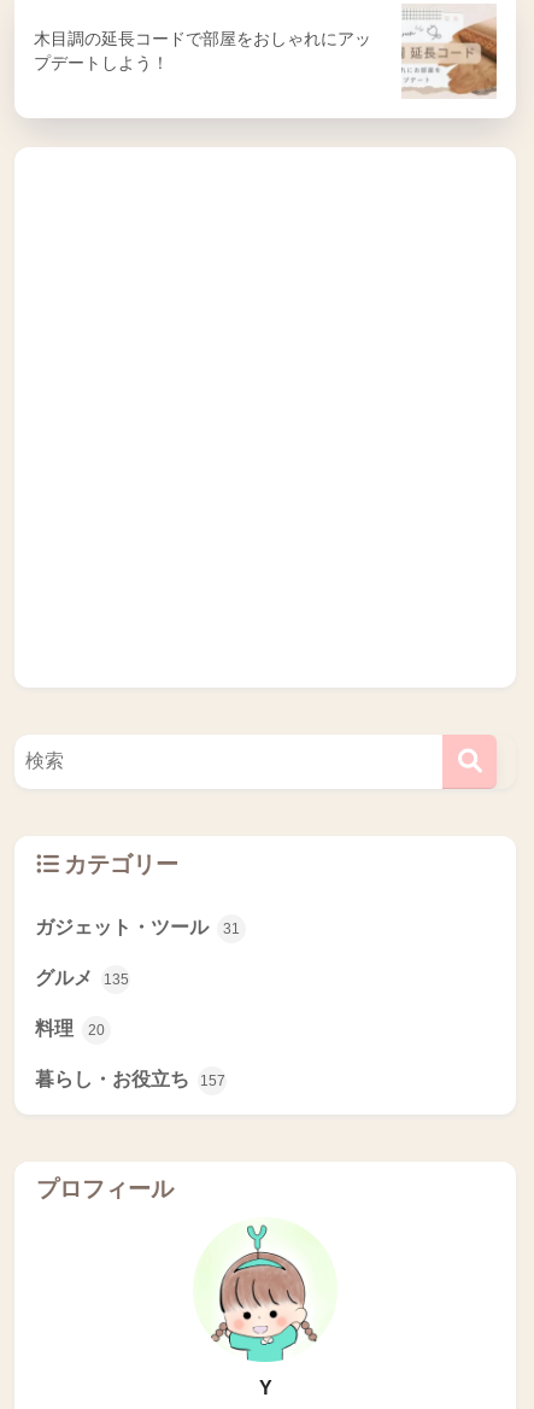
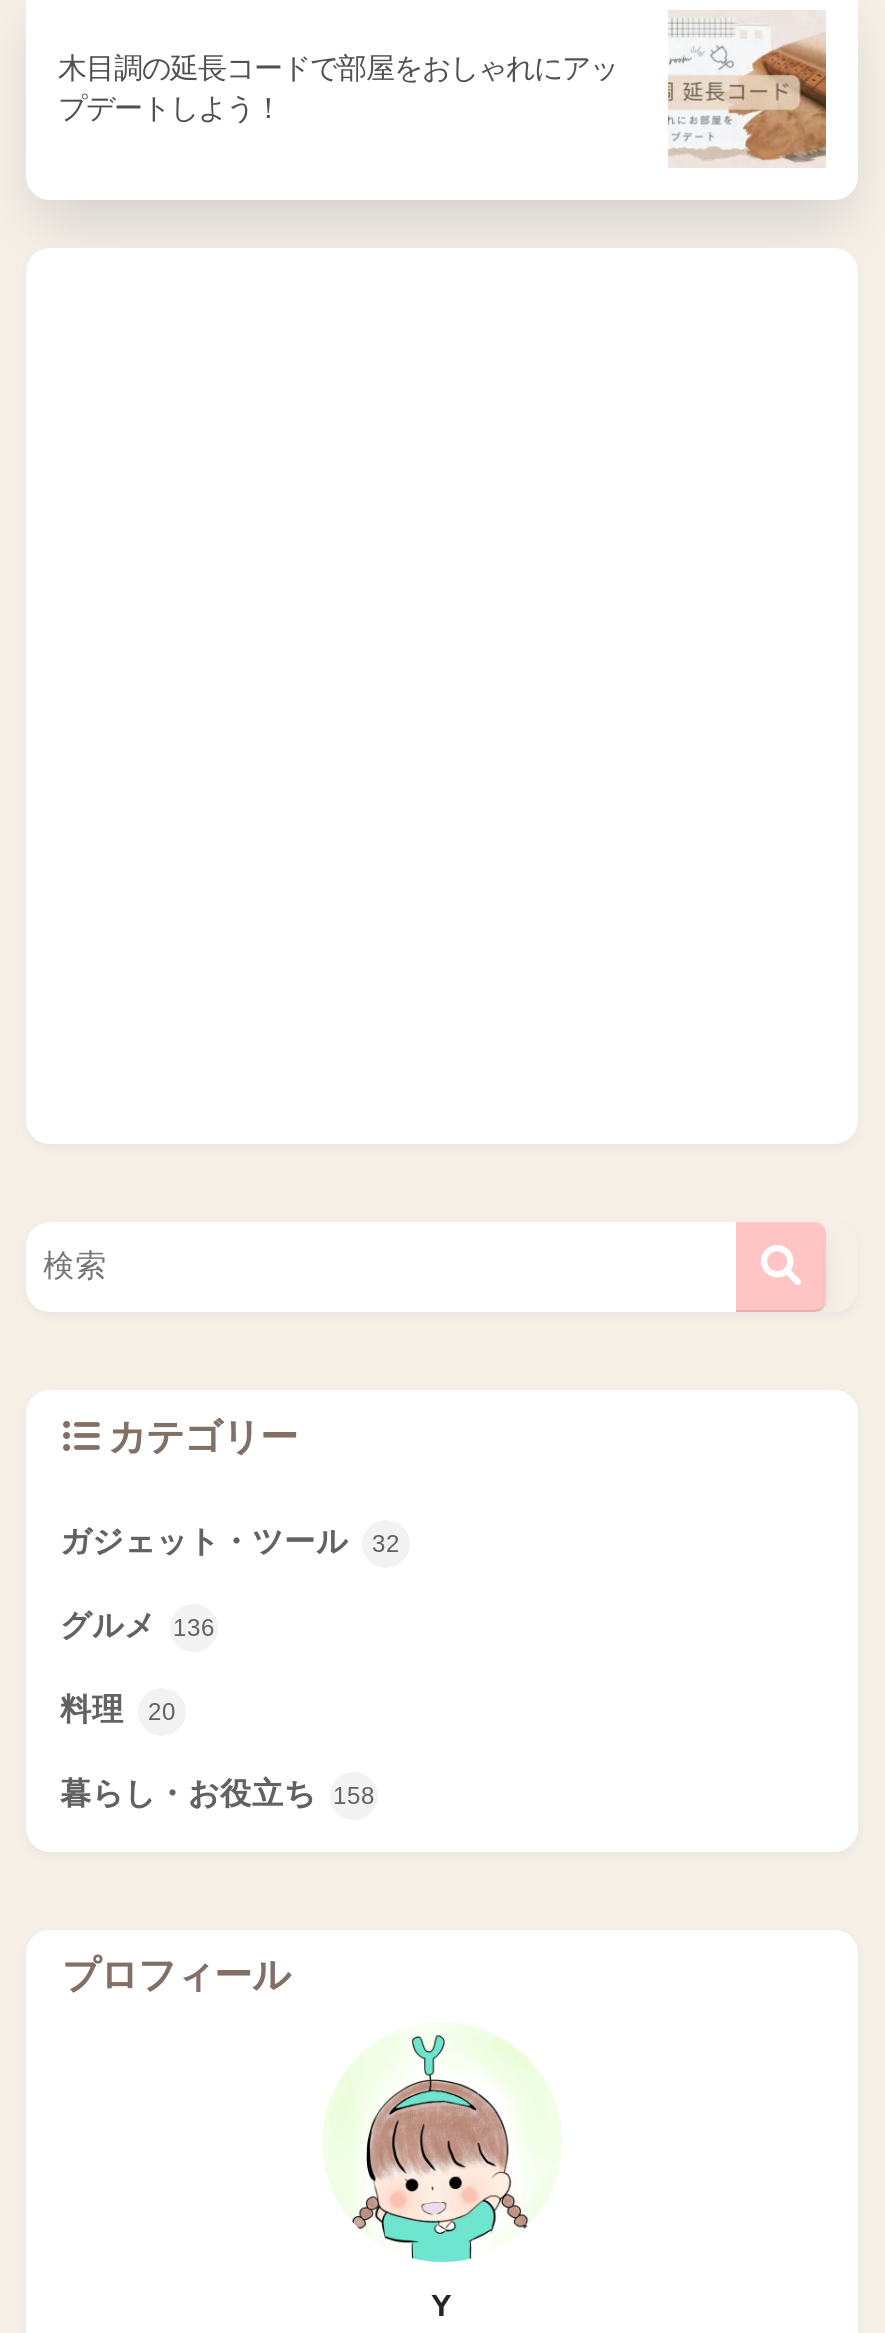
[35,917,240,937] ガジェット・ツール 31 -> [60,1524,400,1558] ガジェット・ツール 32
[35,968,128,988] グルメ 135 -> [60,1608,215,1642] グルメ 136
[35,1069,225,1089] 暮らし・お役立ち 157 -> [60,1776,375,1810] 暮らし・お役立ち 158

